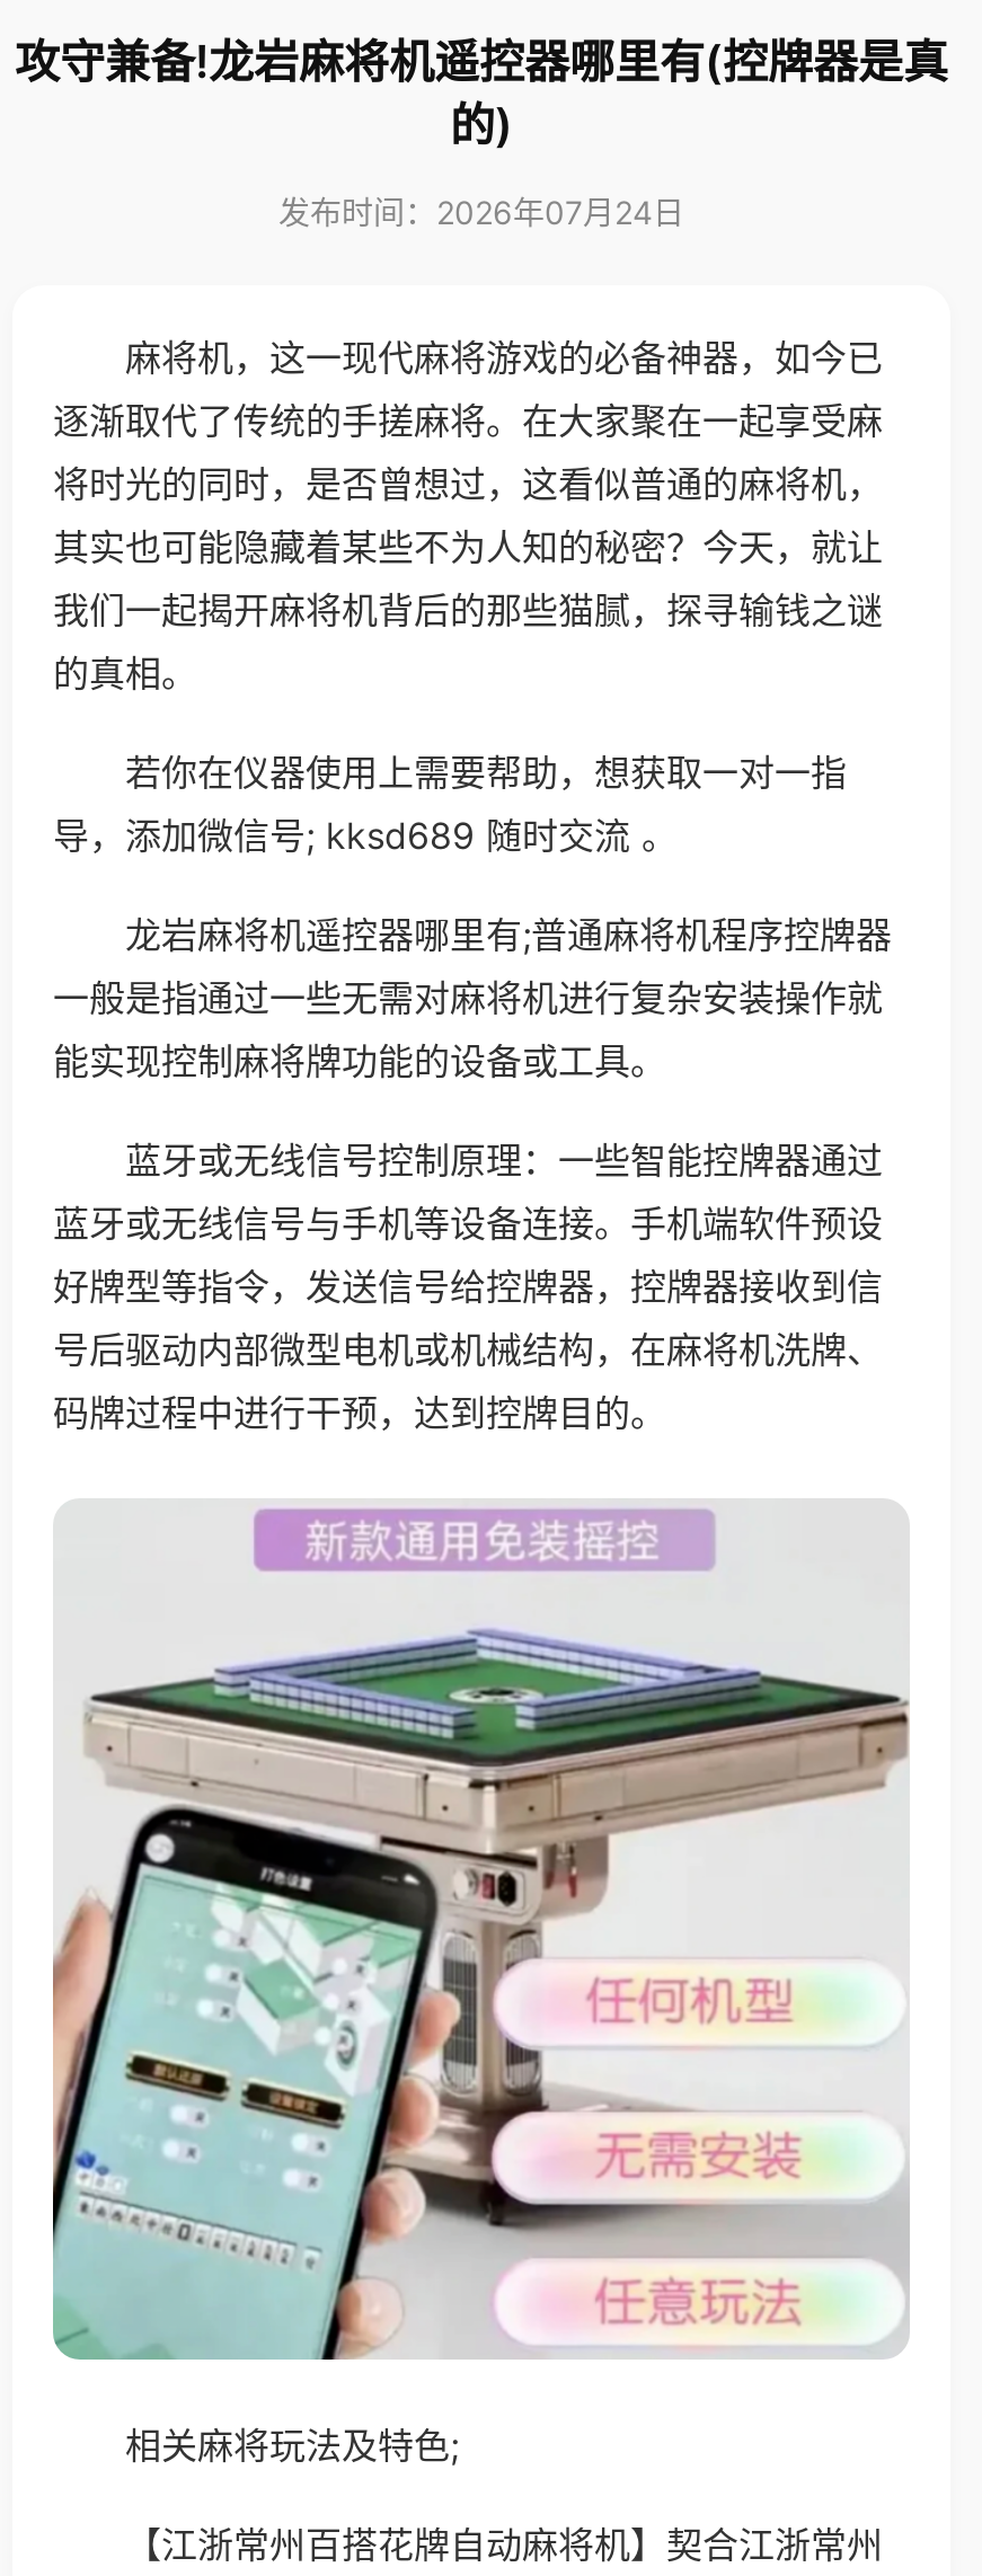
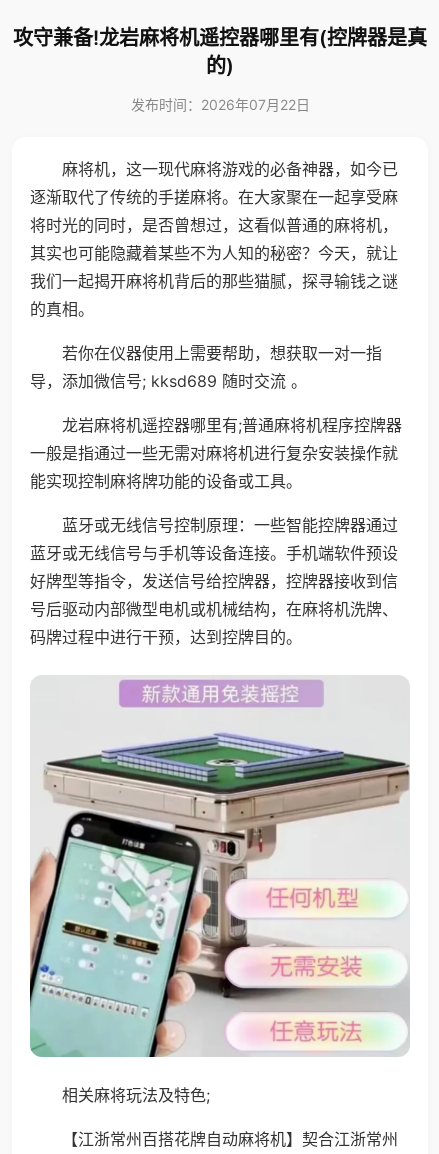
[278,193,684,231] 发布时间：2026年07月24日 -> [130,96,309,113] 发布时间：2026年07月22日

